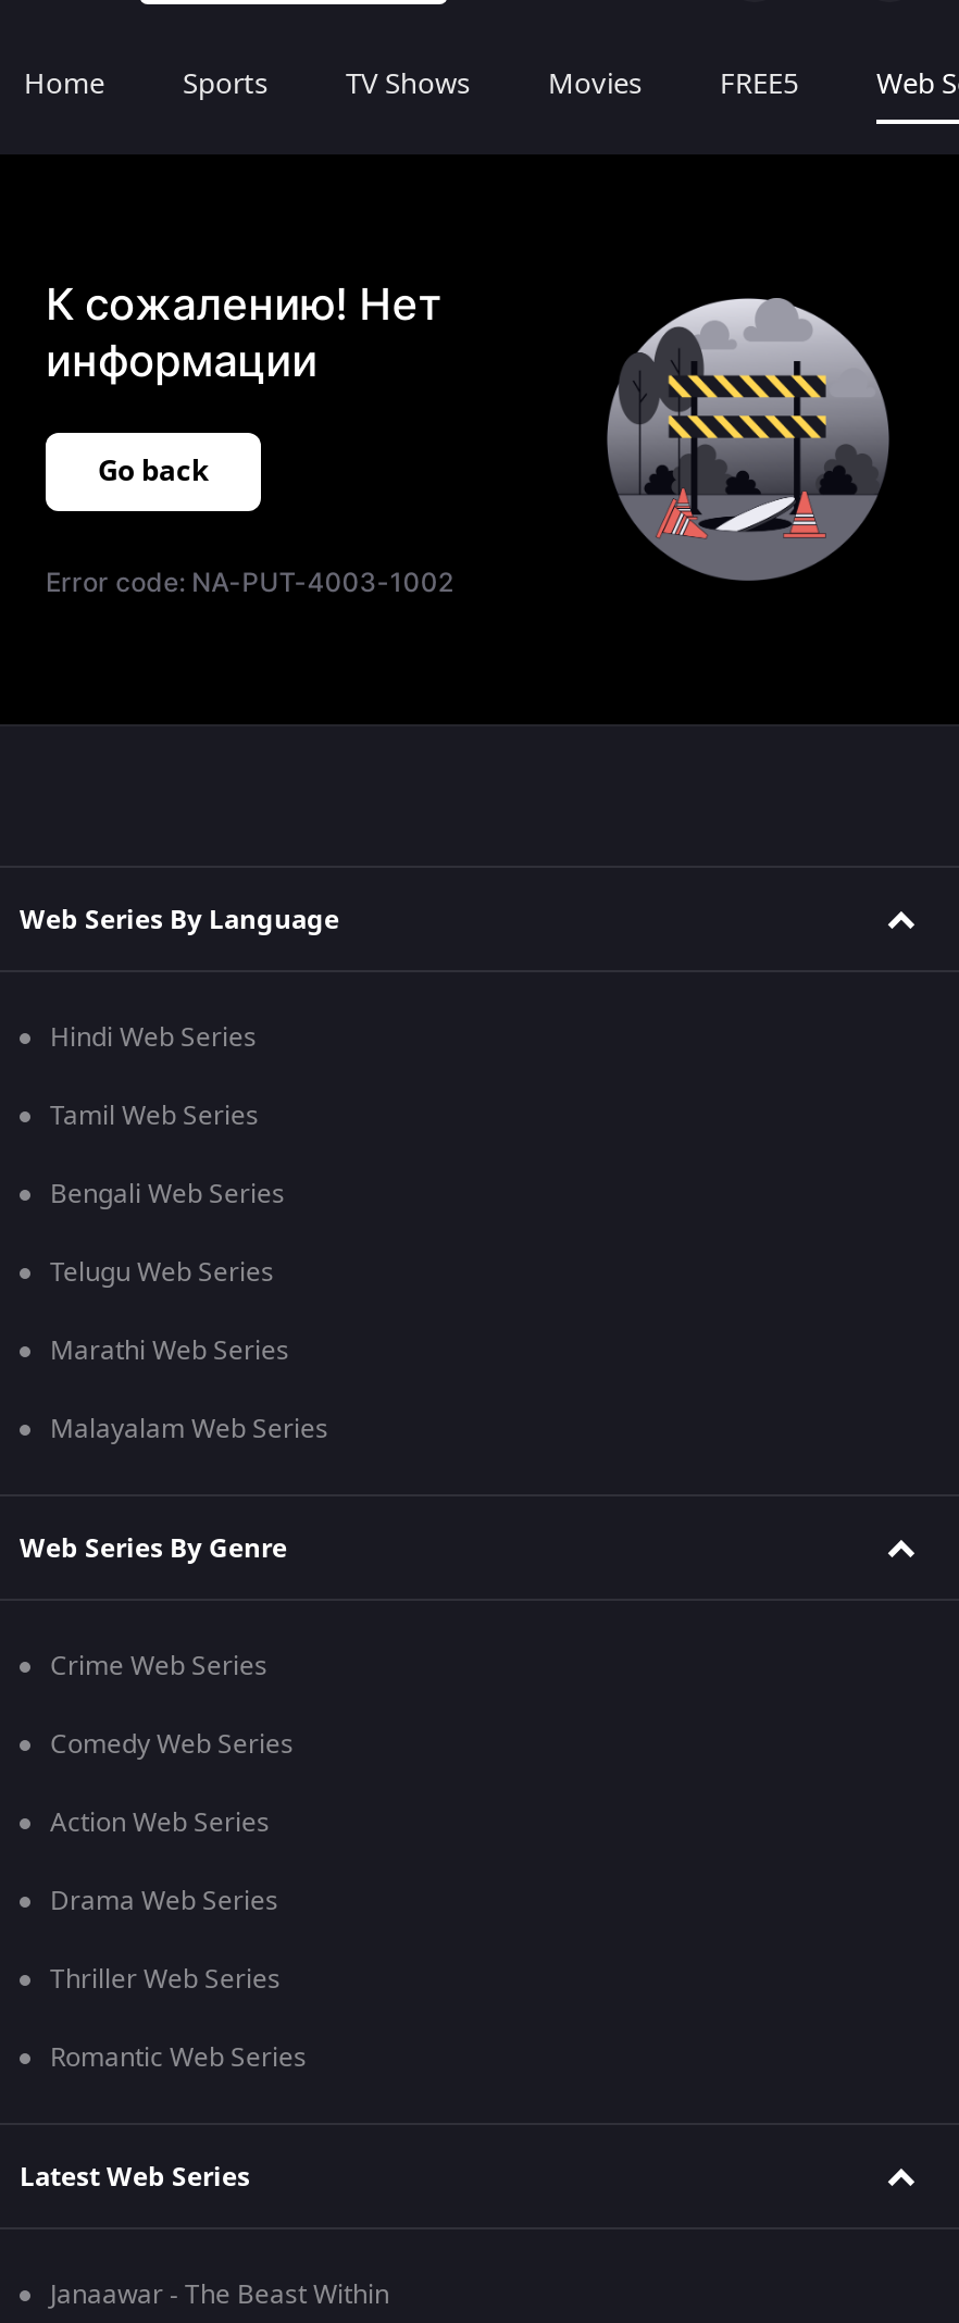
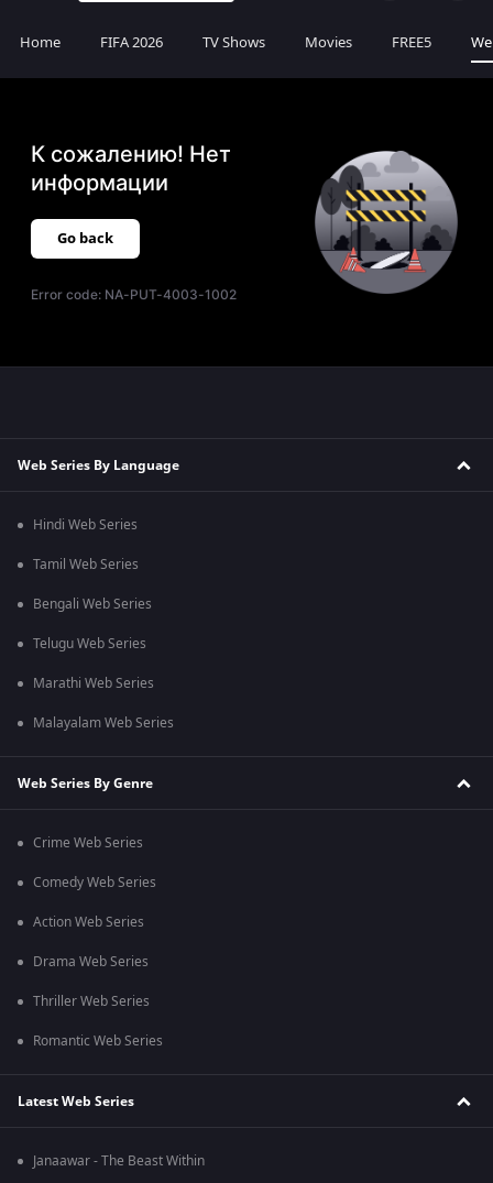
[183,63,267,104] Sports -> [100,32,163,53] FIFA 2026

